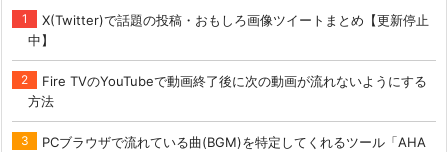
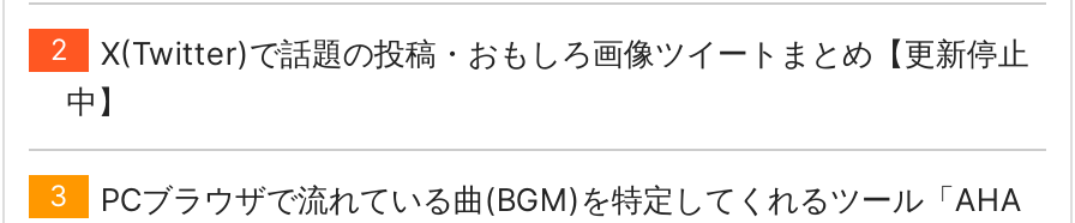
[28,73,427,109] Fire TVのYouTubeで動画終了後に次の動画が流れないようにする | 方法 -> none

